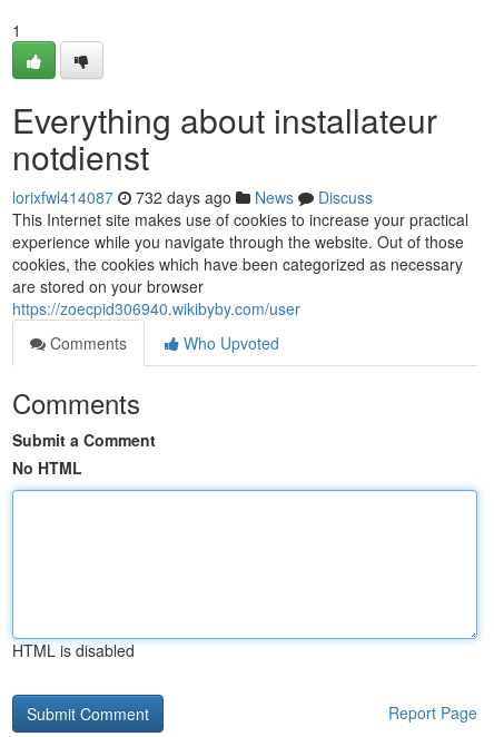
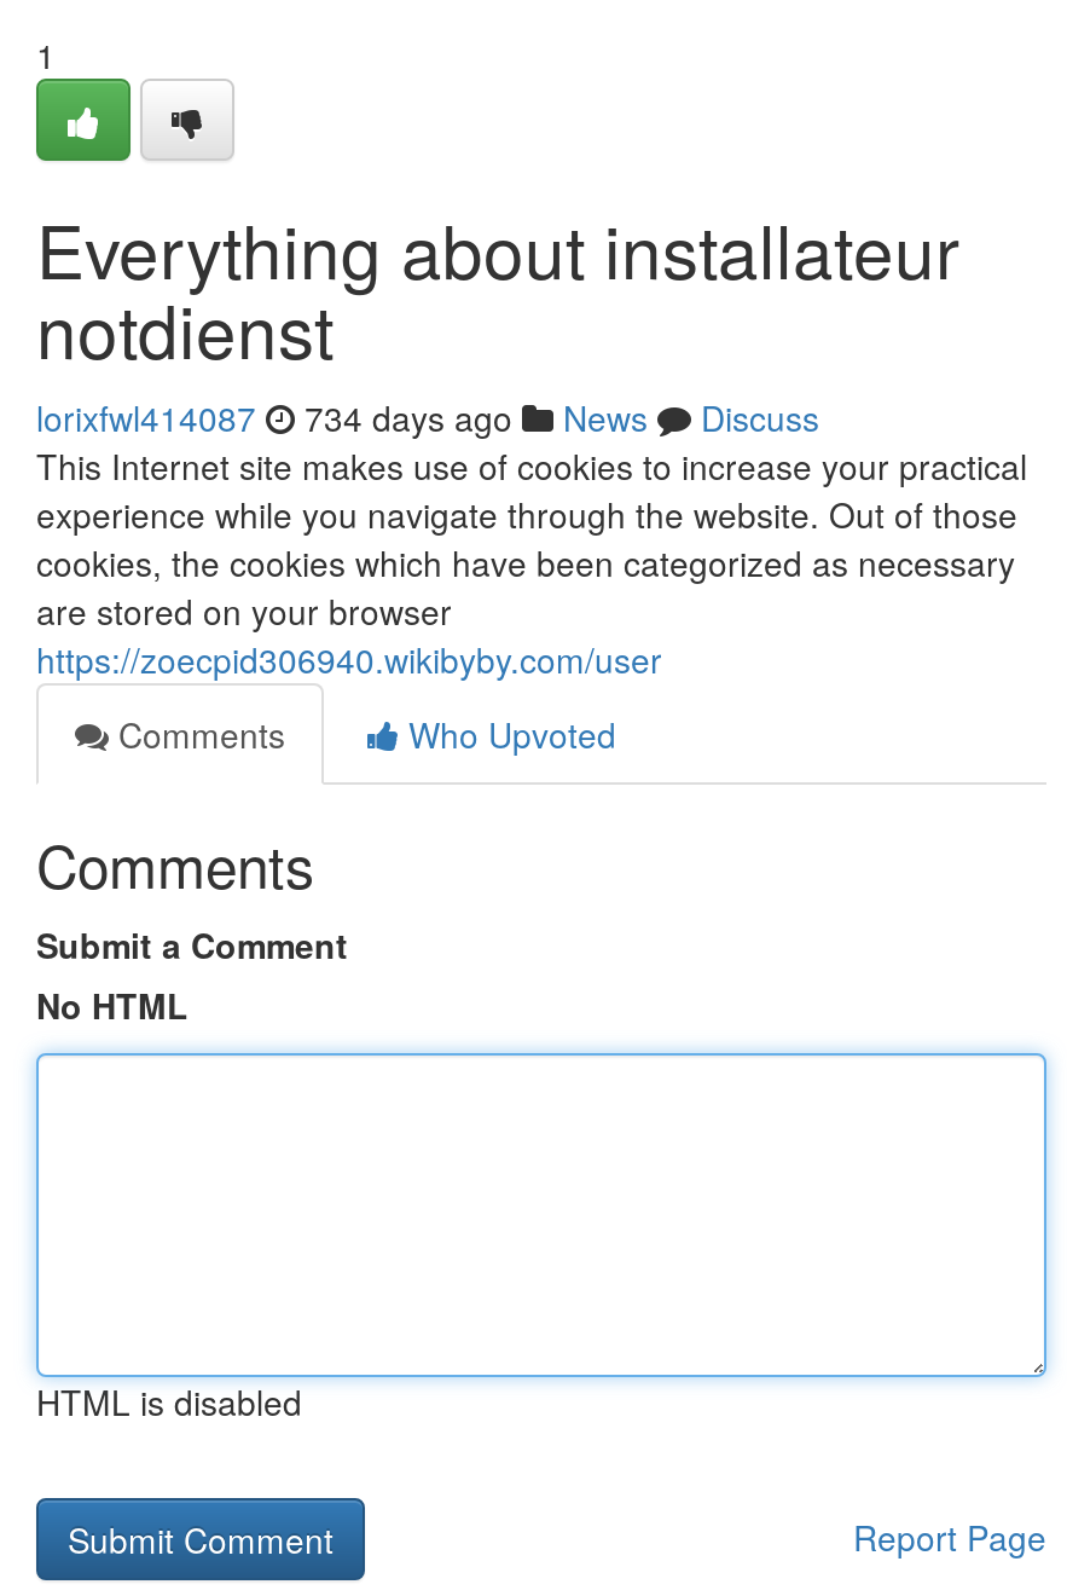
[12,186,373,208] lorixfwl414087 732 days ago News Discuss -> [36,393,819,441] lorixfwl414087 734 days ago News Discuss

